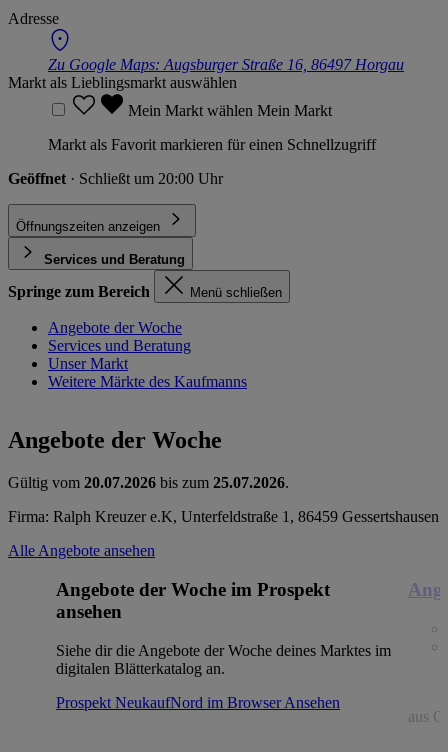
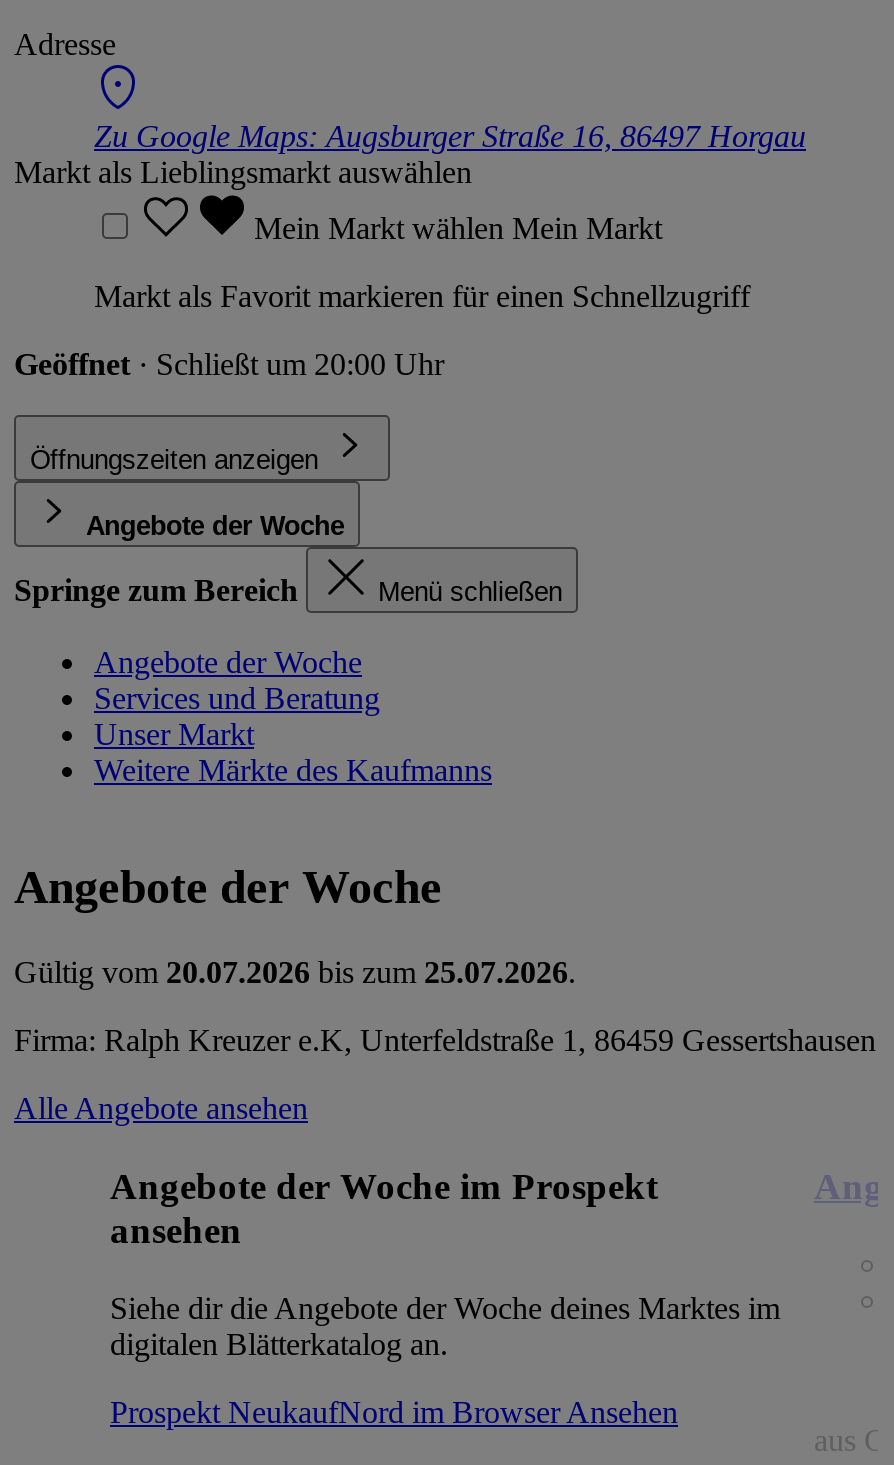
[44,251,185,266] Services und Beratung -> [86,510,344,540] Angebote der Woche

